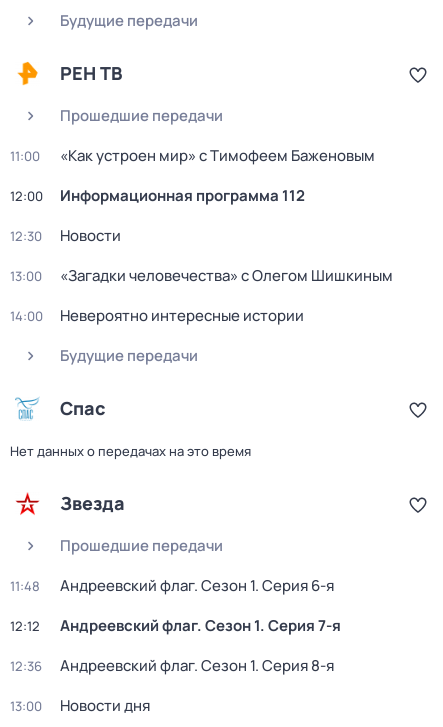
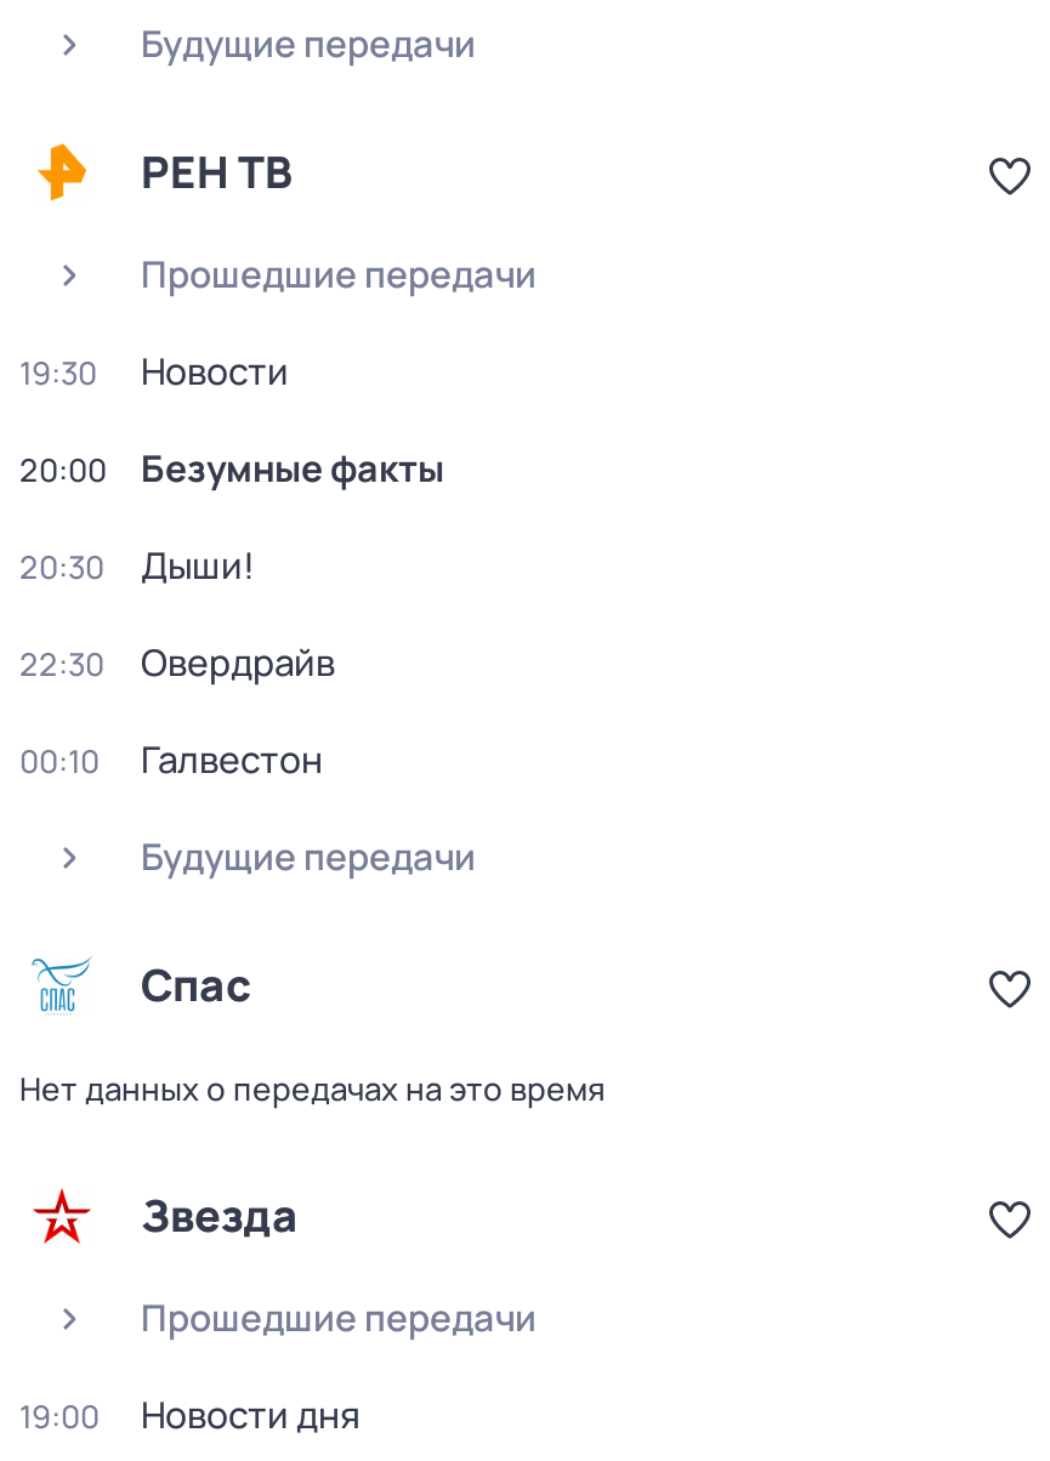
[10,145,375,245] 11:00 | «Как устроен мир» с Тимофеем Баженовым | 12:00 | Информационная программа 112 | 12:30 -> [19,351,97,394] 19:30
[10,265,393,326] 13:00 | «Загадки человечества» с Олегом Шишкиным | 14:00 | Невероятно интересные истории -> [19,443,444,785] 20:00 | Безумные факты | 20:30 | Дыши! | 22:30 | Овердрайв | 00:10 | Галвестон
[10,575,341,715] 11:48 | Андреевский флаг. Сезон 1. Серия 6-я | 12:12 | Андреевский флаг. Сезон 1. Серия 7-я | 12:36 | Андреевский флаг. Сезон 1. Серия 8-я | 13:00 -> [19,1394,100,1438] 19:00

